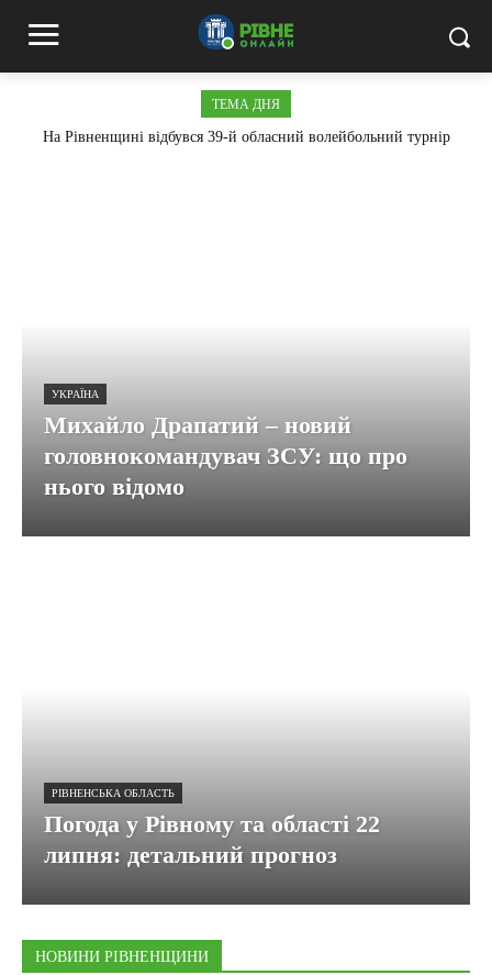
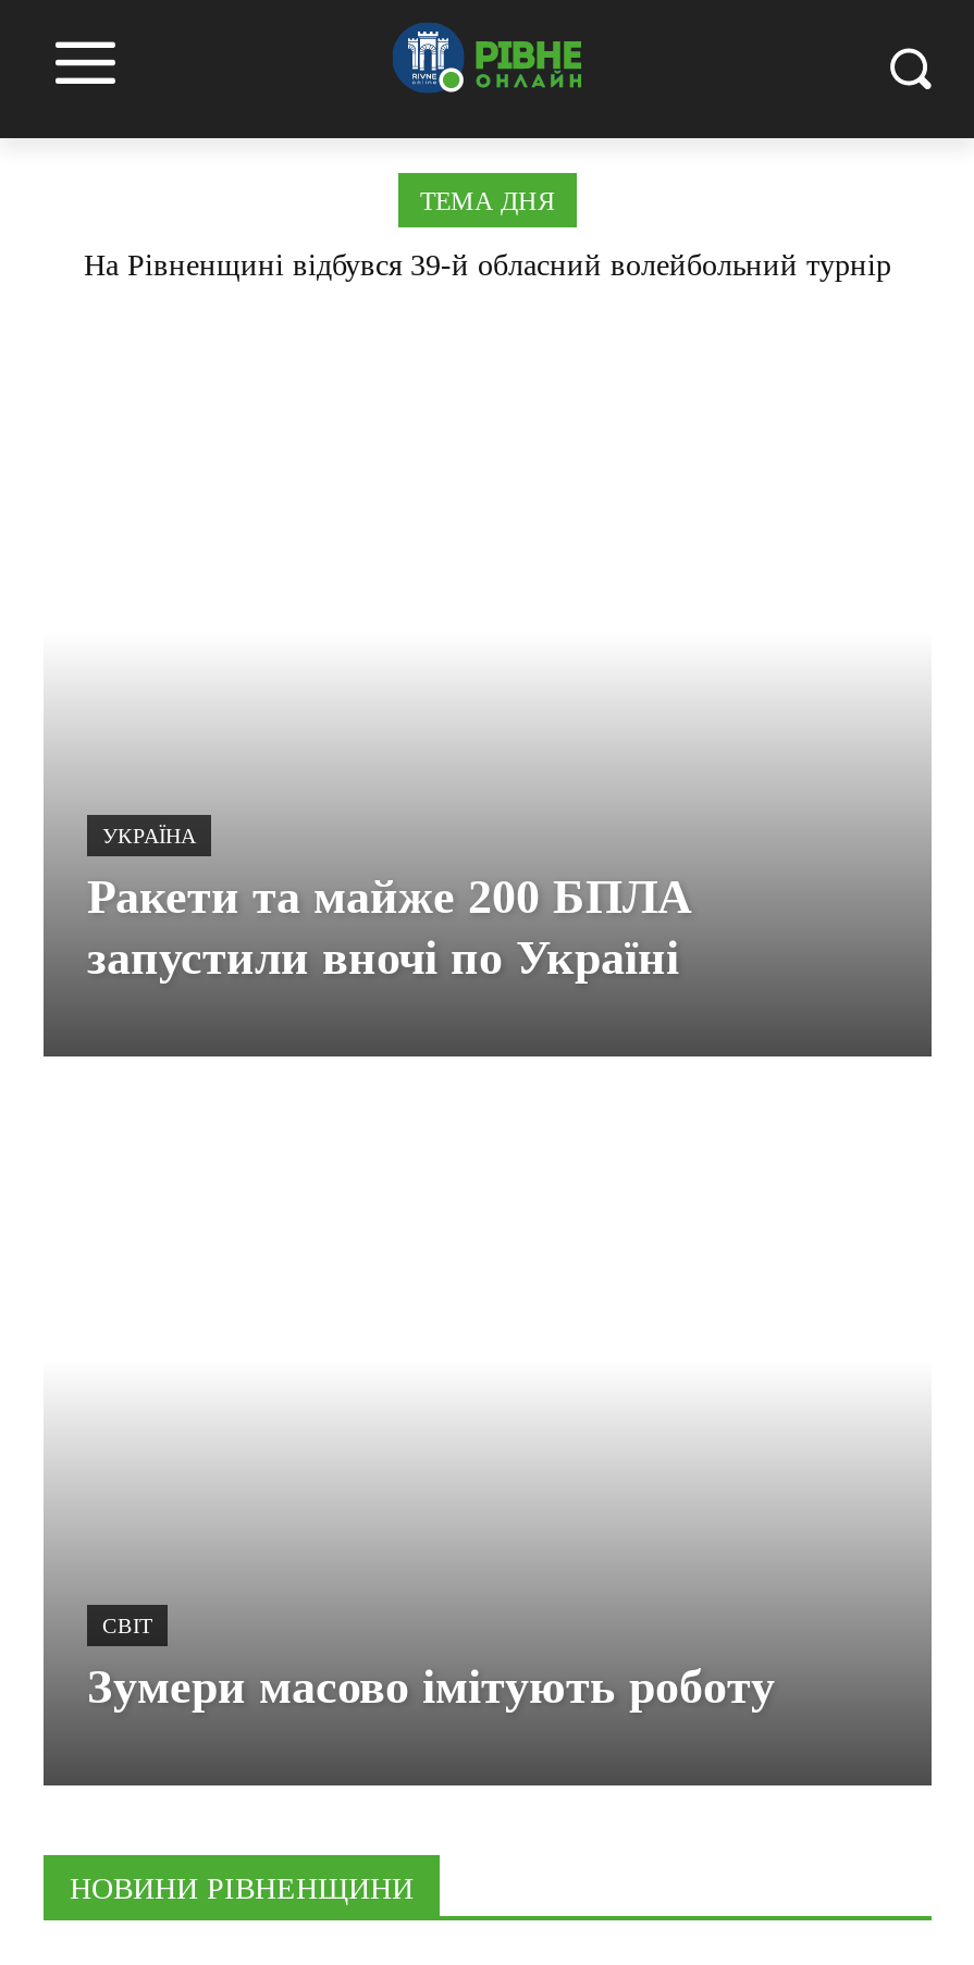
moved [52,388,99,401] -> [102,825,196,848]: УКРАЇНА
[44,412,407,501] Михайло Драпатий – новий | головнокомандувач ЗСУ: що про | нього відомо -> [87,870,692,986] Ракети та майже 200 БПЛА | запустили вночі по Україні
[44,787,380,868] РІВНЕНСЬКА ОБЛАСТЬ | Погода у Рівному та області 22 | липня: детальний прогноз -> [87,1613,775,1713] СВІТ | Зумери масово імітують роботу

